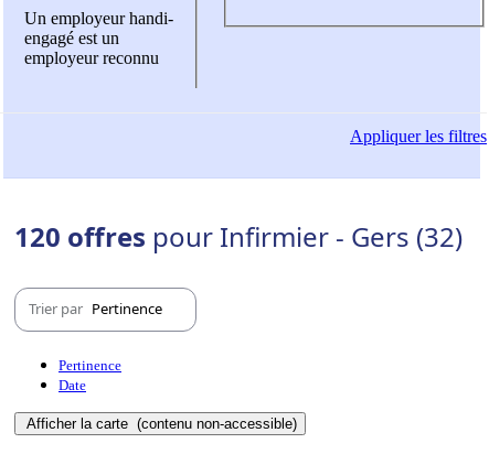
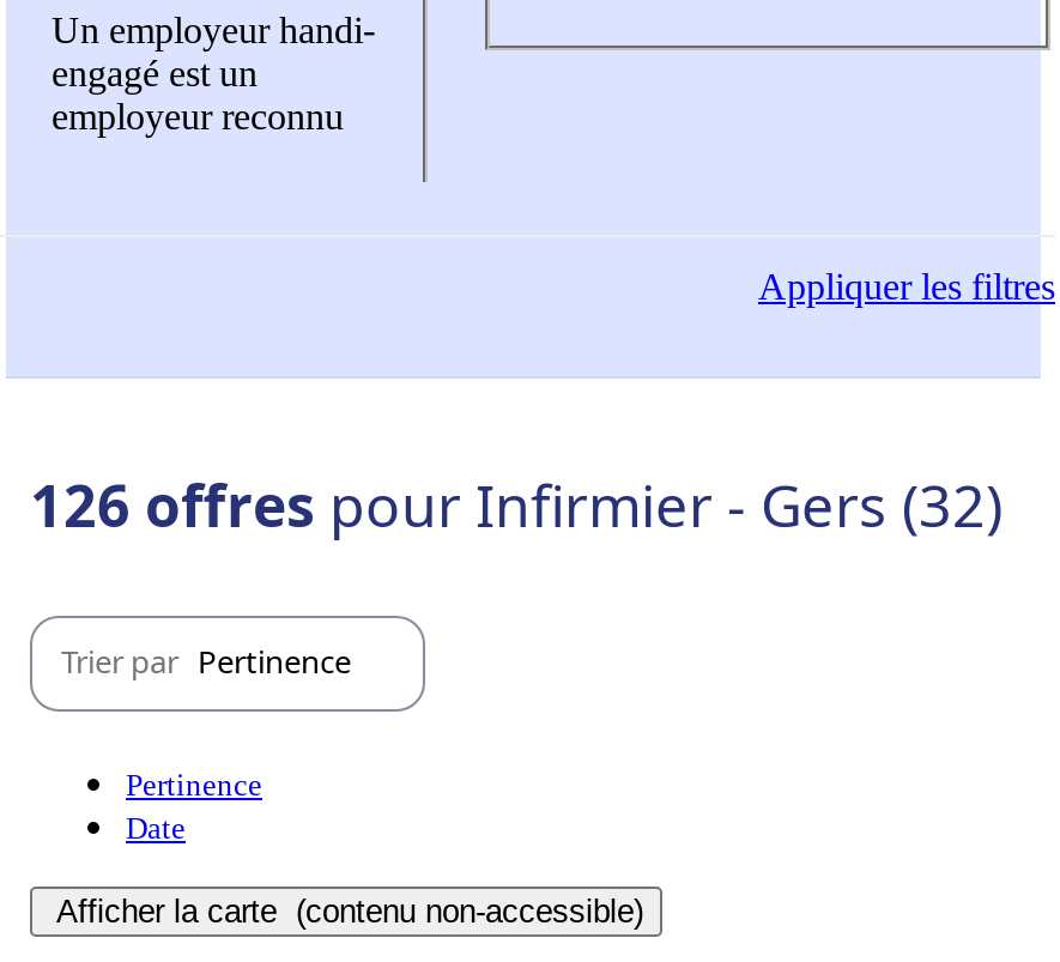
[14,218,463,254] 120 offres pour Infirmier - Gers (32) -> [30,464,1003,543] 126 offres pour Infirmier - Gers (32)

